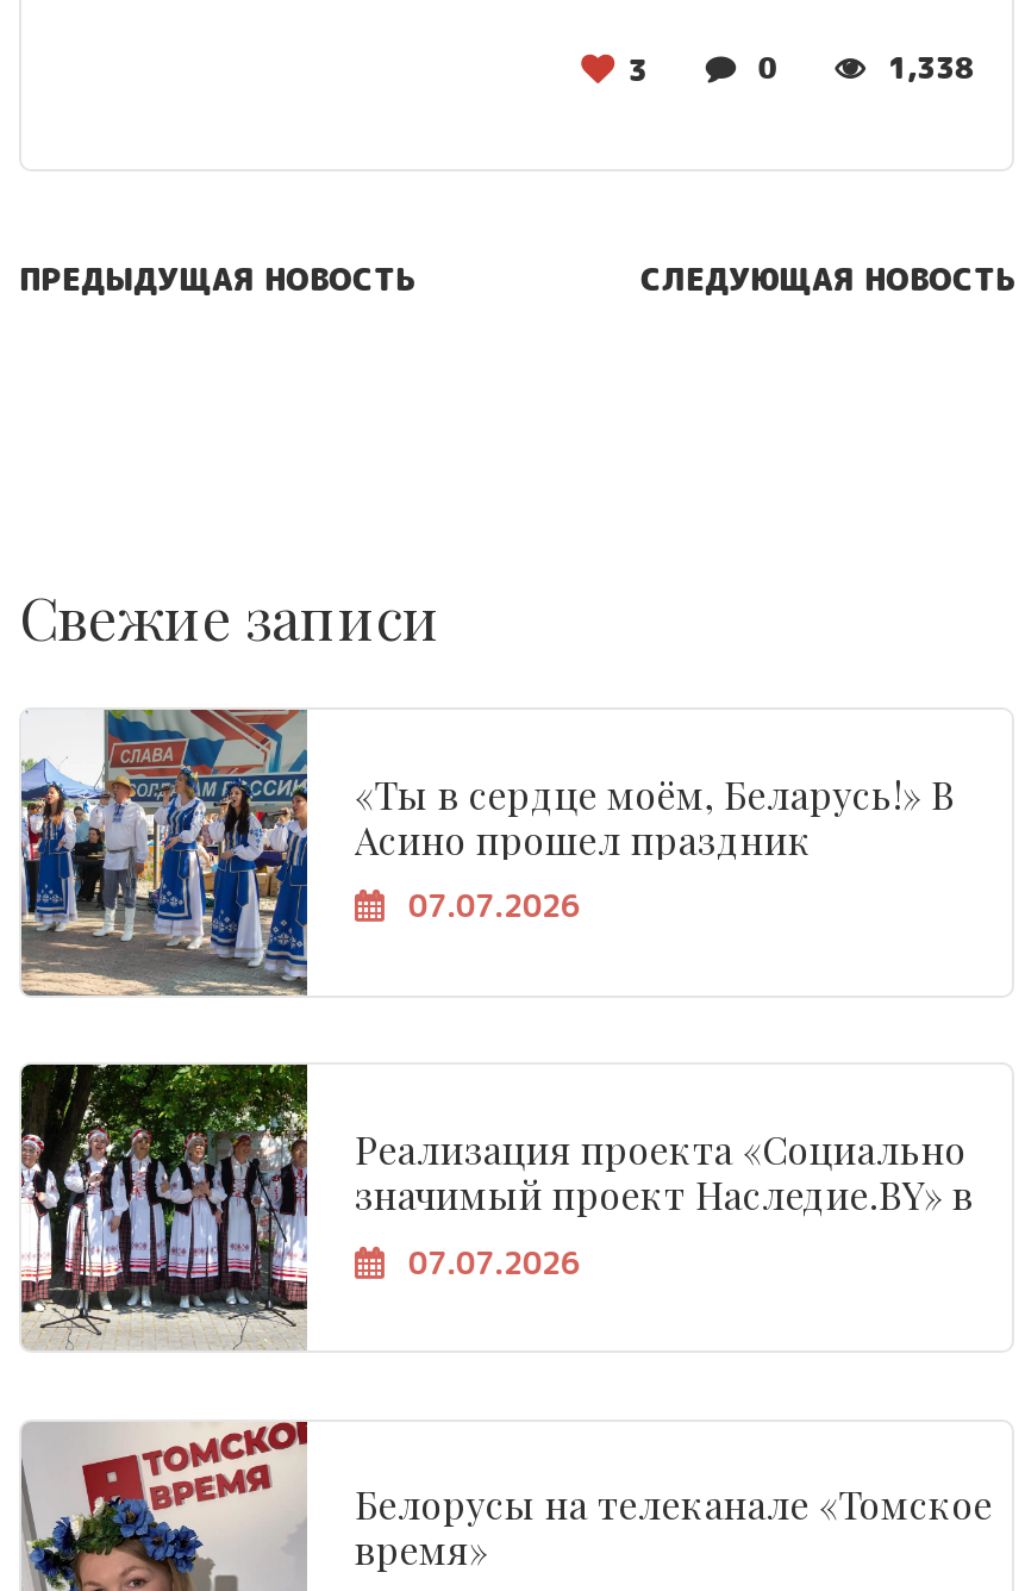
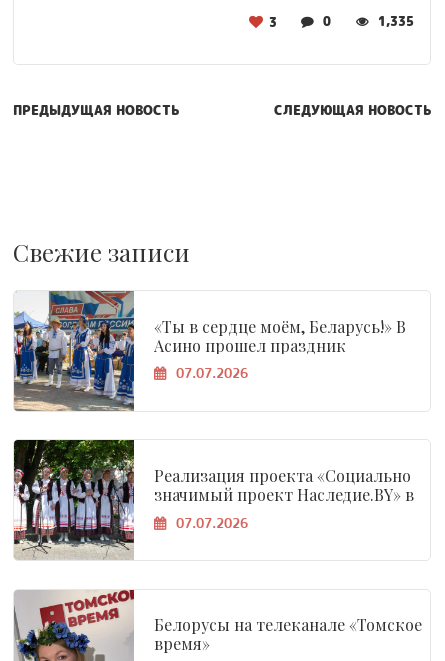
[879,48,974,89] 1,338 -> [374,13,414,30] 1,335

